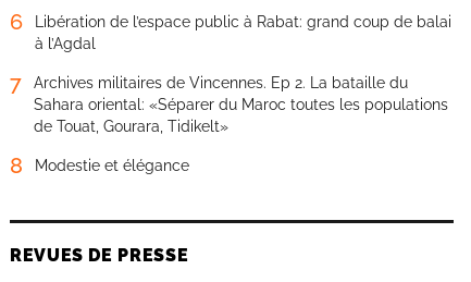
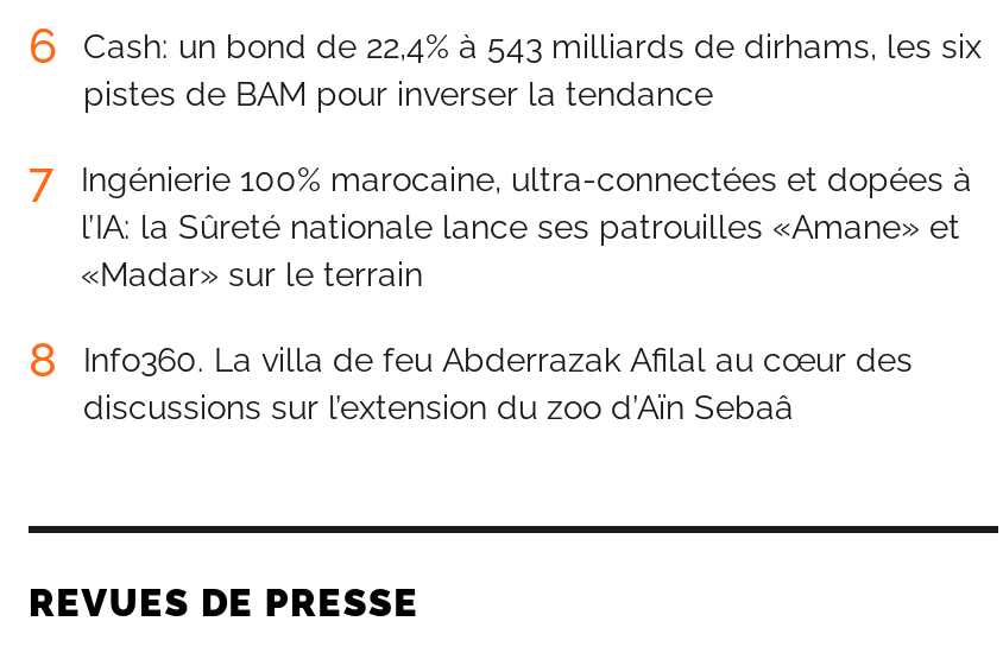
[35,13,451,52] Libération de l’espace public à Rabat: grand coup de balai | à l’Agdal -> [83,28,982,113] Cash: un bond de 22,4% à 543 milliards de dirhams, les six | pistes de BAM pour inverser la tendance
[34,74,448,135] Archives militaires de Vincennes. Ep 2. La bataille du | Sahara oriental: «Séparer du Maroc toutes les populations | de Touat, Gourara, Tidikelt» -> [81,161,972,294] Ingénierie 100% marocaine, ultra-connectées et dopées à | l’IA: la Sûreté nationale lance ses patrouilles «Amane» et | «Madar» sur le terrain
[35,157,189,174] Modestie et élégance -> [83,341,913,427] Info360. La villa de feu Abderrazak Afilal au cœur des | discussions sur l’extension du zoo d’Aïn Sebaâ

